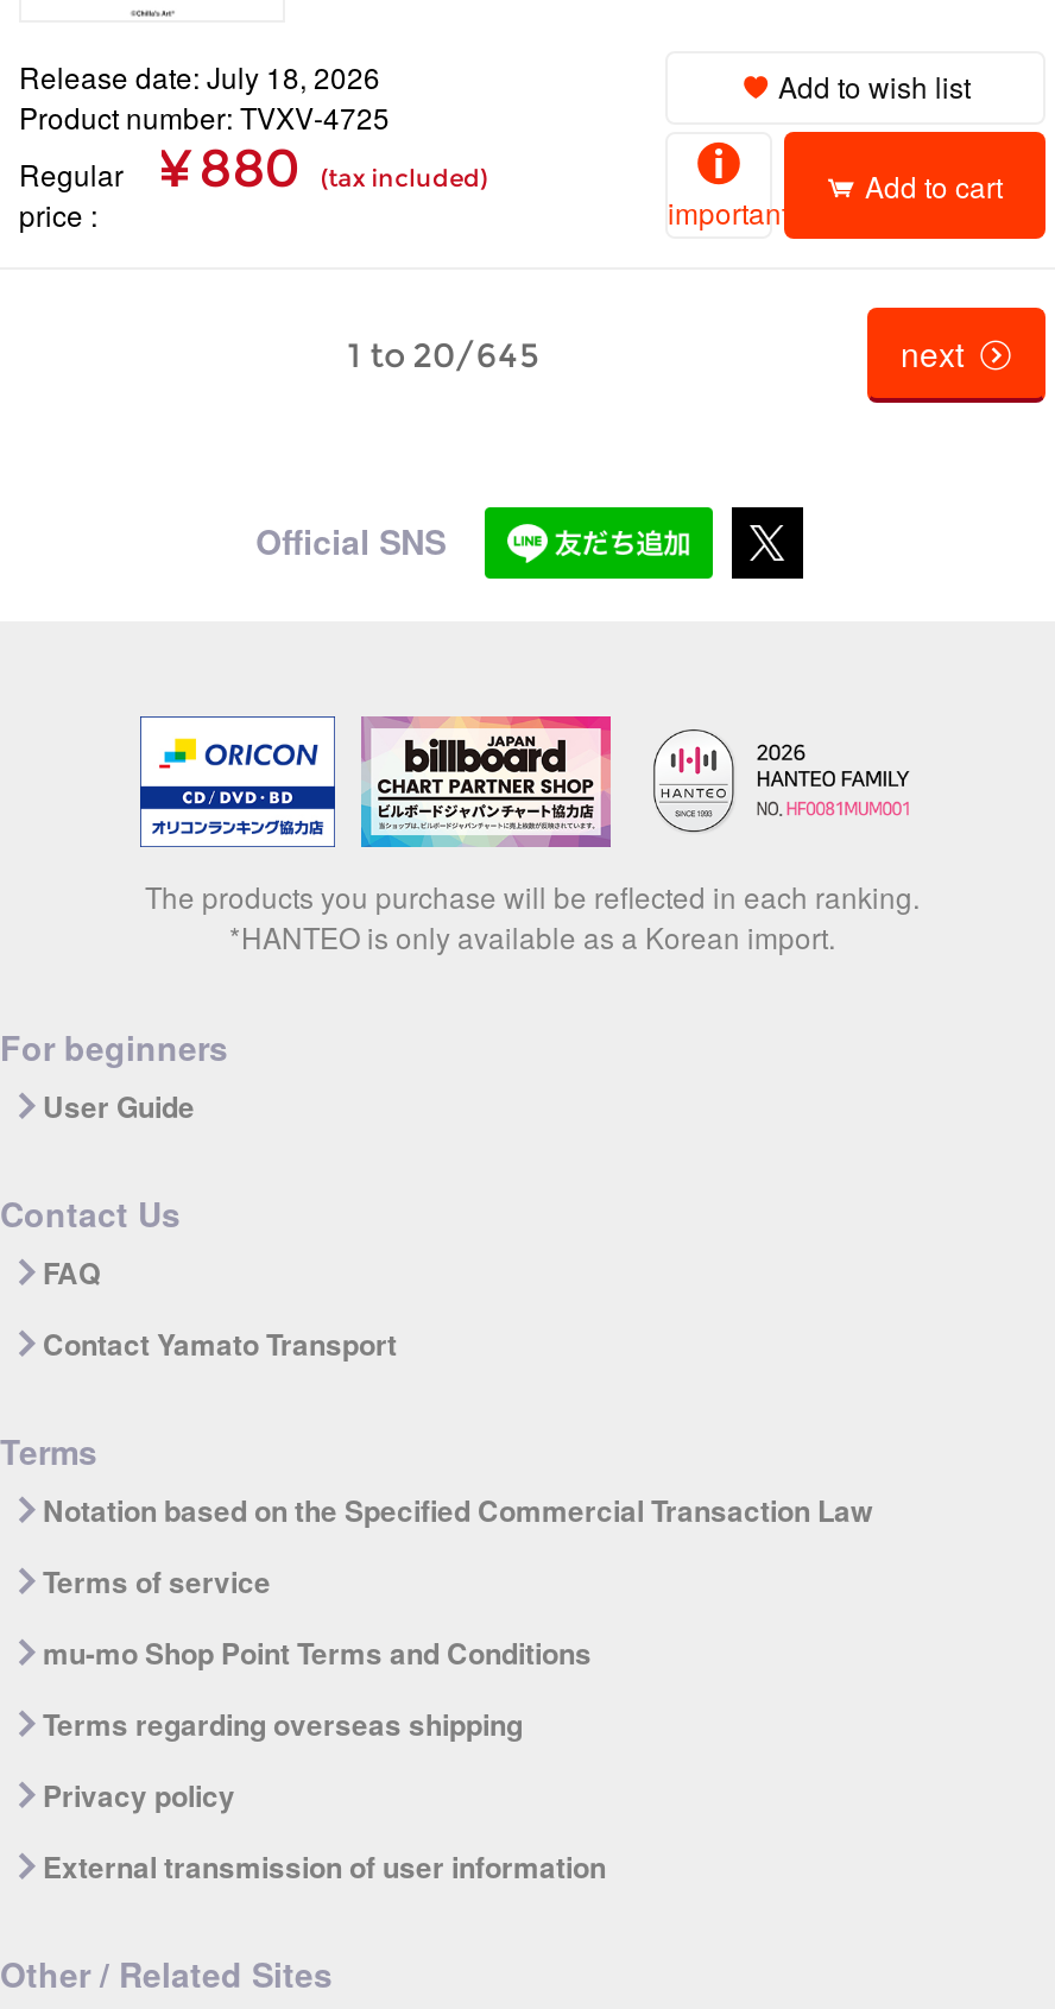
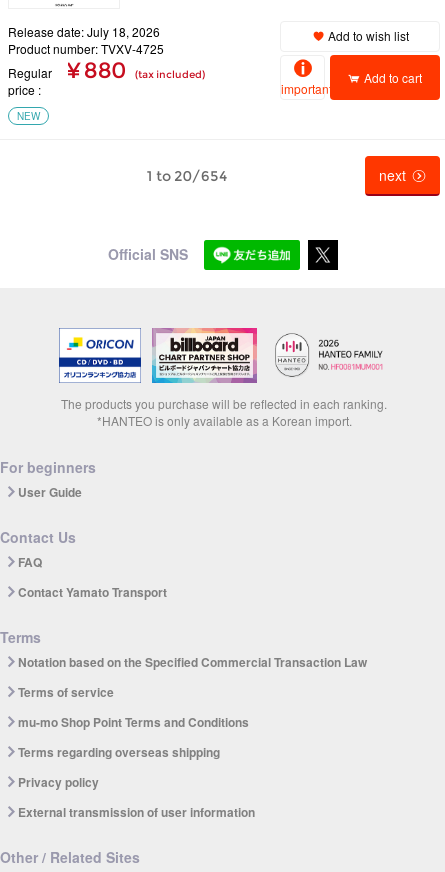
[346,334,541,377] 1 to 20/645 -> [17,109,227,185] NEW | 1 to 20/654

